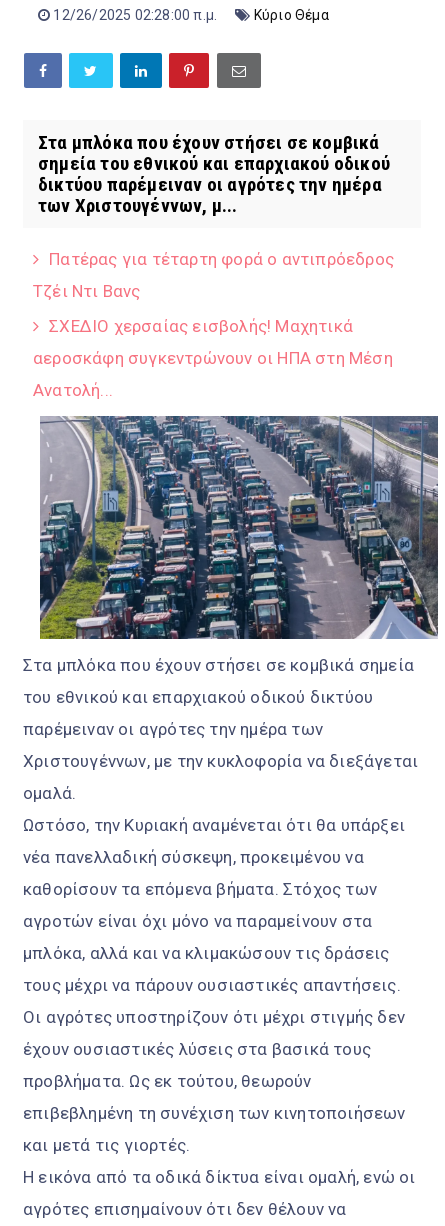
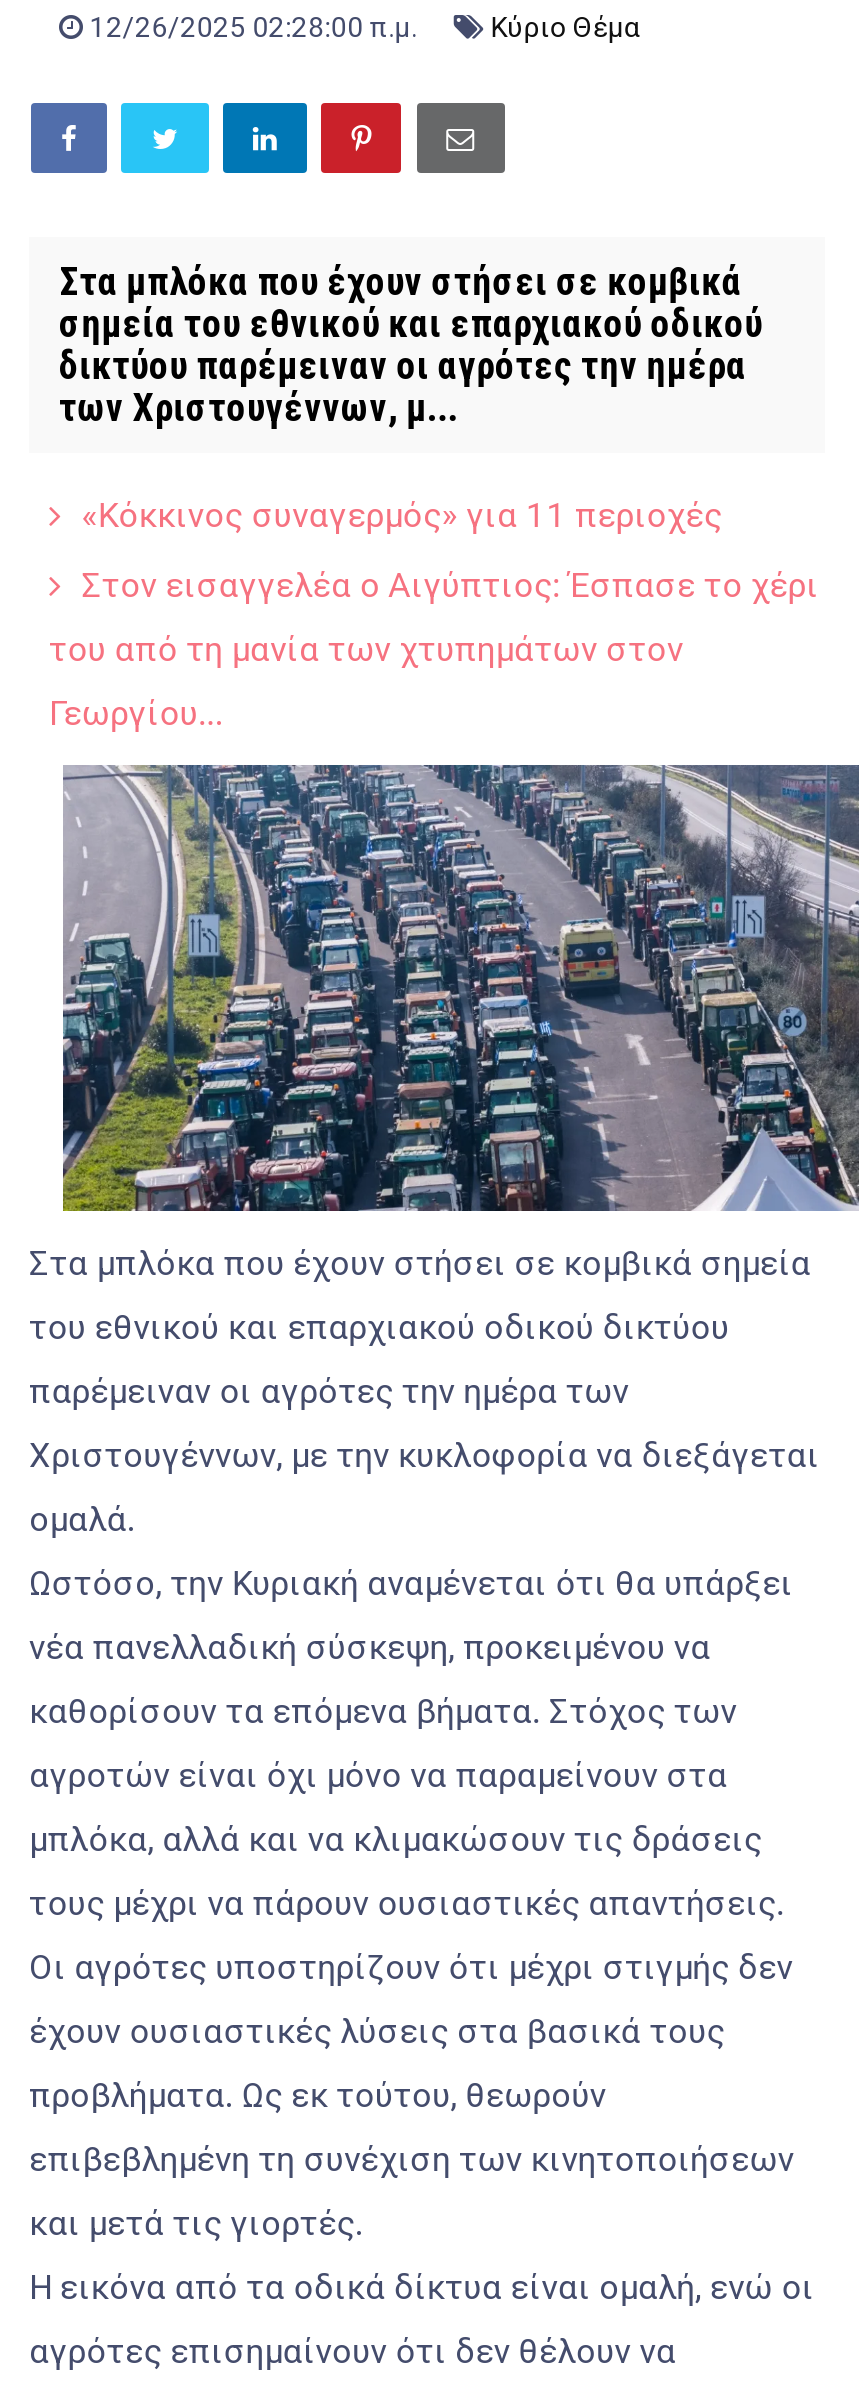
[33,249,394,400] Πατέρας για τέταρτη φορά ο αντιπρόεδρος | Τζέι Ντι Βανς | ΣΧΕΔΙΟ χερσαίας εισβολής! Μαχητικά | αεροσκάφη συγκεντρώνουν οι ΗΠΑ στη Μέση | Ανατολή... -> [49,495,819,733] «Κόκκινος συναγερμός» για 11 περιοχές | Στον εισαγγελέα ο Αιγύπτιος: Έσπασε το χέρι | του από τη μανία των χτυπημάτων στον | Γεωργίου...

